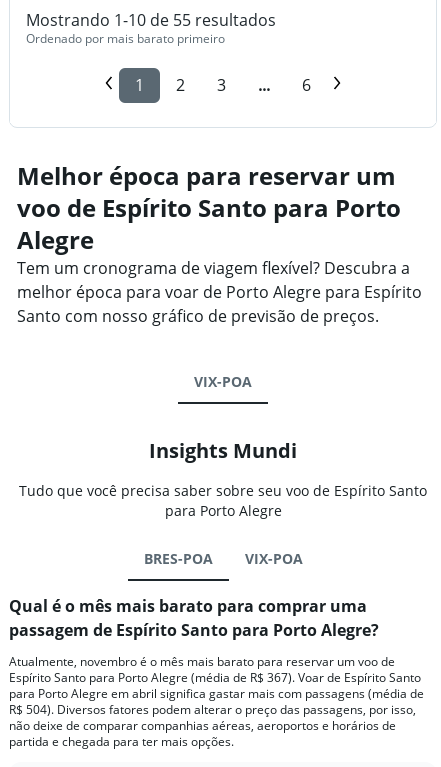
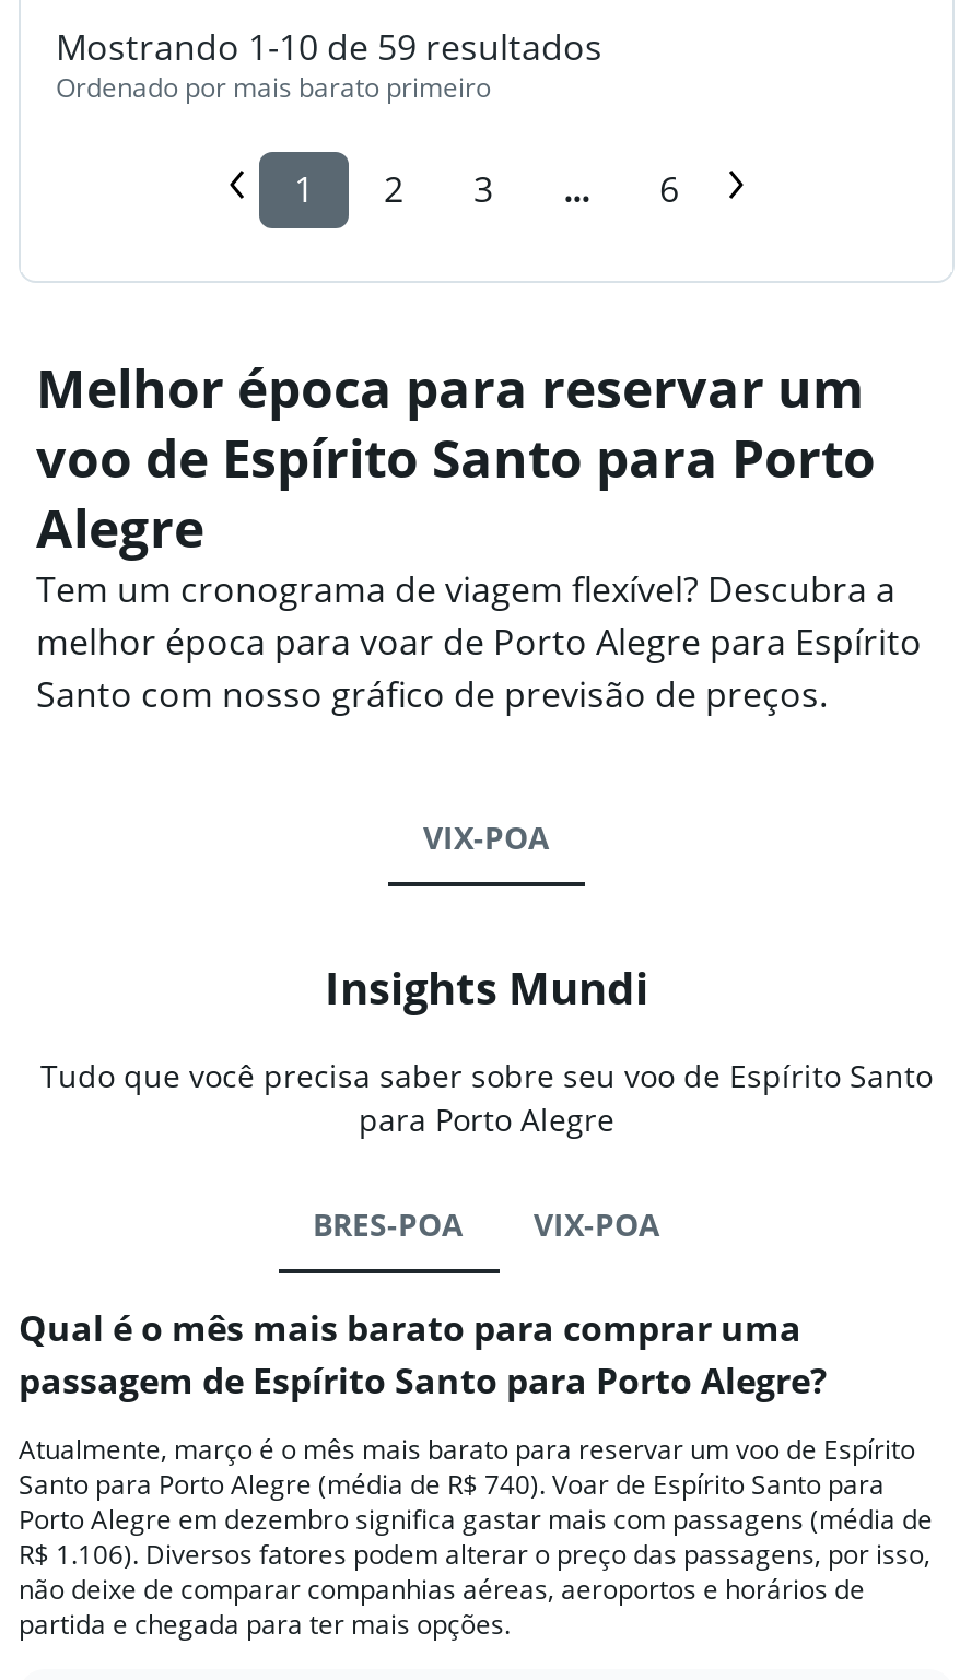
[26,9,276,31] Mostrando 1-10 de 55 resultados -> [56,23,602,71] Mostrando 1-10 de 59 resultados
[9,653,424,718] Atualmente, novembro é o mês mais barato para reservar um voo de | Espírito Santo para Porto Alegre (média de R$ 367). Voar de Espírito Santo | para Porto Alegre em abril significa gastar mais com passagens (média de | R$ 504). Diversos fatores podem alterar o preço das passagens, por isso, -> [19,1430,933,1572] Atualmente, março é o mês mais barato para reservar um voo de Espírito | Santo para Porto Alegre (média de R$ 740). Voar de Espírito Santo para | Porto Alegre em dezembro significa gastar mais com passagens (média de | R$ 1.106). Diversos fatores podem alterar o preço das passagens, por isso,

